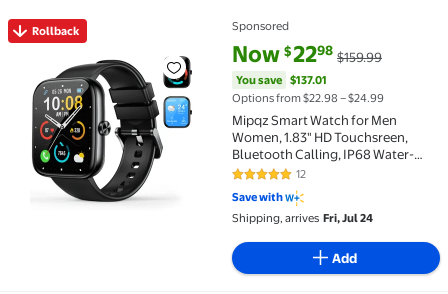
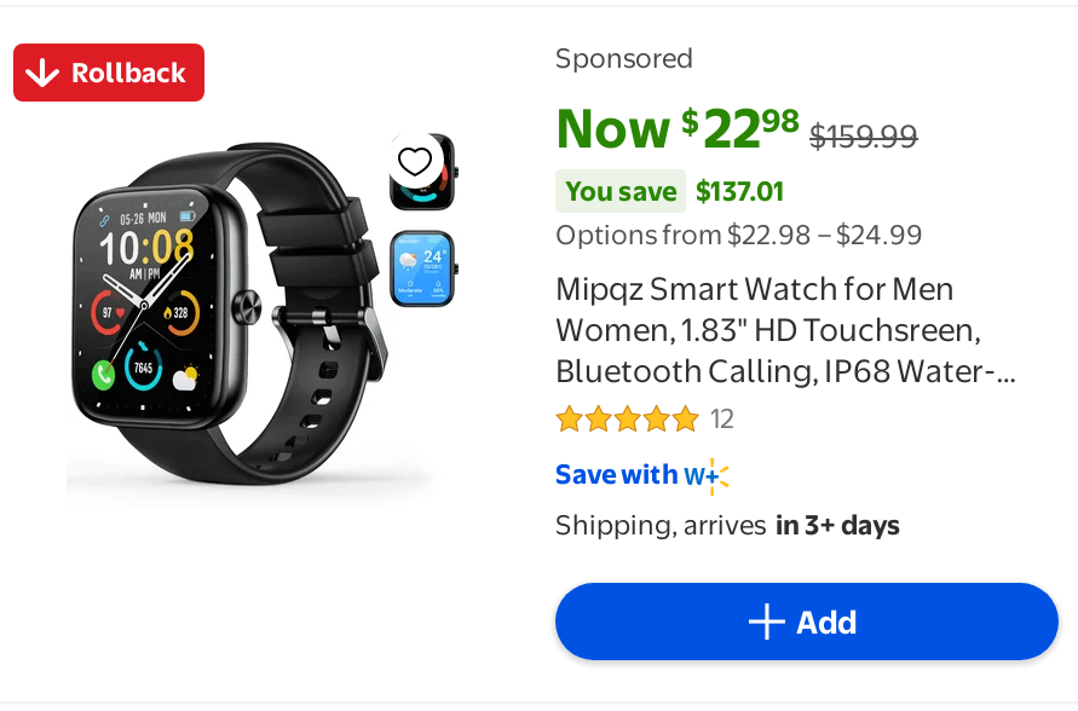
[232,211,373,225] Shipping, arrives Fri, Jul 24 -> [555,508,901,542] Shipping, arrives in 3+ days

